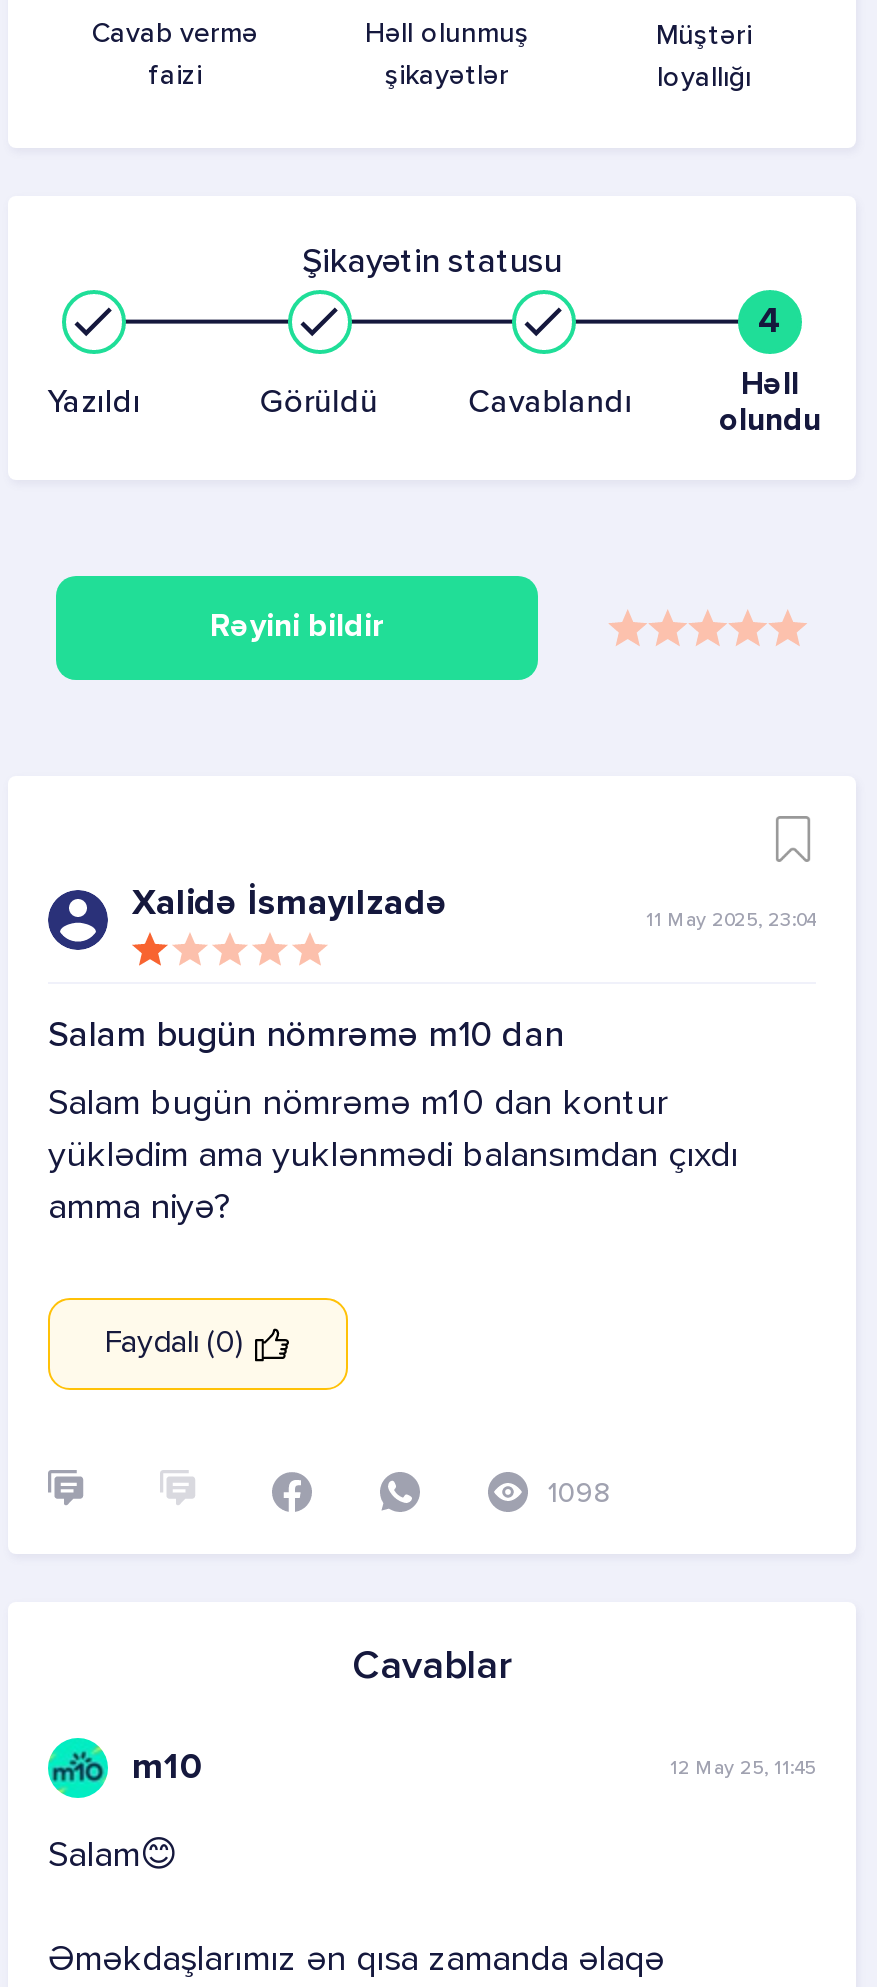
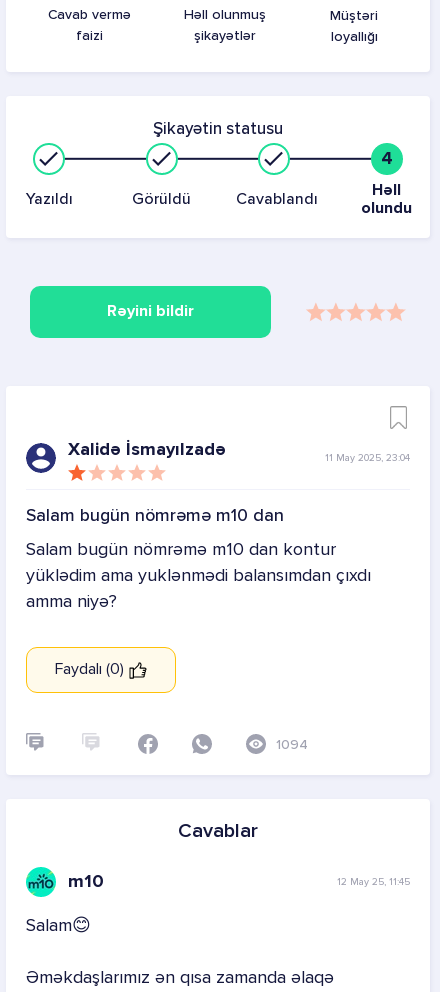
[548,1480,610,1508] 1098 -> [276,738,308,752] 1094

